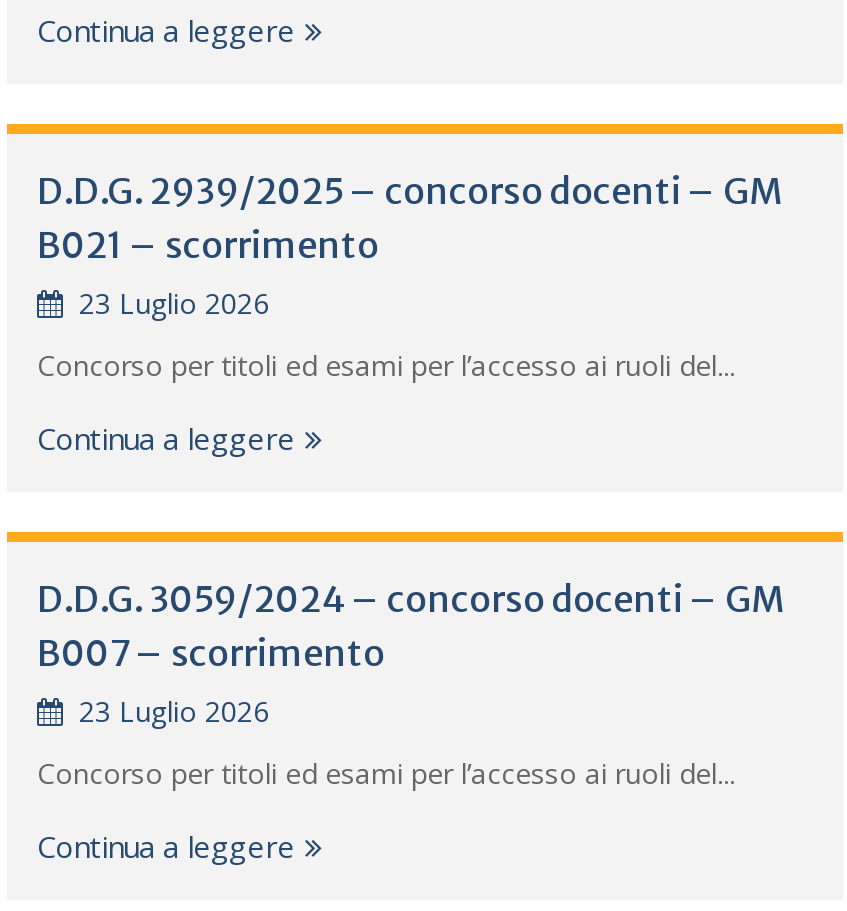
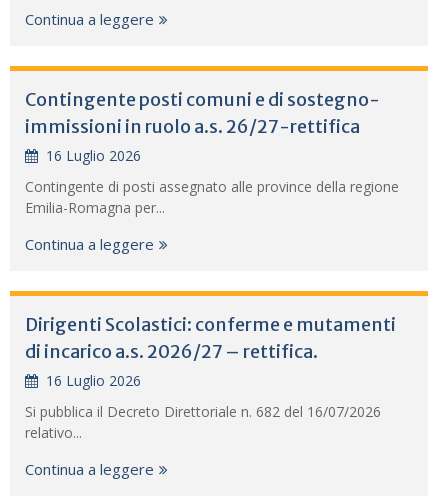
[37,168,783,322] D.D.G. 2939/2025 – concorso docenti – GM | B021 – scorrimento | 23 Luglio 2026 -> [25,88,380,165] Contingente posti comuni e di sostegno- | immissioni in ruolo a.s. 26/27-rettifica | 16 Luglio 2026
[37,346,735,384] Concorso per titoli ed esami per l’accesso ai ruoli del... -> [25,177,399,217] Contingente di posti assegnato alle province della regione | Emilia-Romagna per...
[37,576,785,730] D.D.G. 3059/2024 – concorso docenti – GM | B007 – scorrimento | 23 Luglio 2026 -> [25,313,396,390] Dirigenti Scolastici: conferme e mutamenti | di incarico a.s. 2026/27 – rettifica. | 16 Luglio 2026
[37,754,735,792] Concorso per titoli ed esami per l’accesso ai ruoli del... -> [25,402,381,442] Si pubblica il Decreto Direttoriale n. 682 del 16/07/2026 | relativo...

